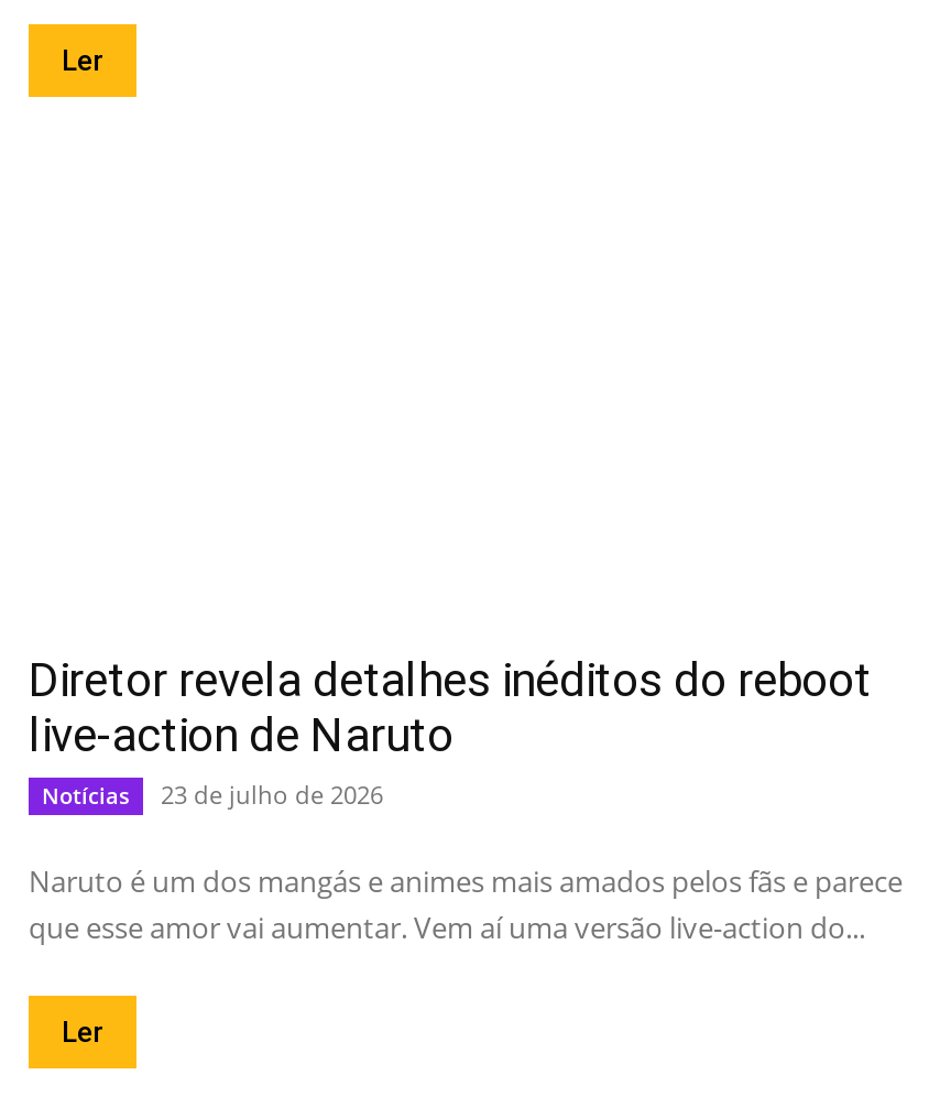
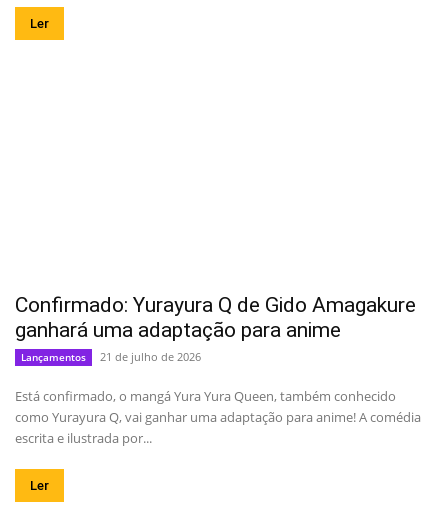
[29,654,872,810] Diretor revela detalhes inéditos do reboot | live-action de Naruto | Notícias | 23 de julho de 2026 -> [15,293,416,364] Confirmado: Yurayura Q de Gido Amagakure | ganhará uma adaptação para anime | Lançamentos | 21 de julho de 2026
[29,861,903,947] Naruto é um dos mangás e animes mais amados pelos fãs e parece | que esse amor vai aumentar. Vem aí uma versão live-action do... -> [15,387,421,447] Está confirmado, o mangá Yura Yura Queen, também conhecido | como Yurayura Q, vai ganhar uma adaptação para anime! A comédia | escrita e ilustrada por...

